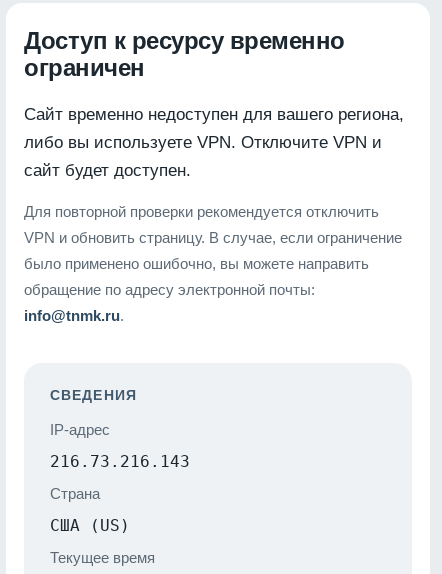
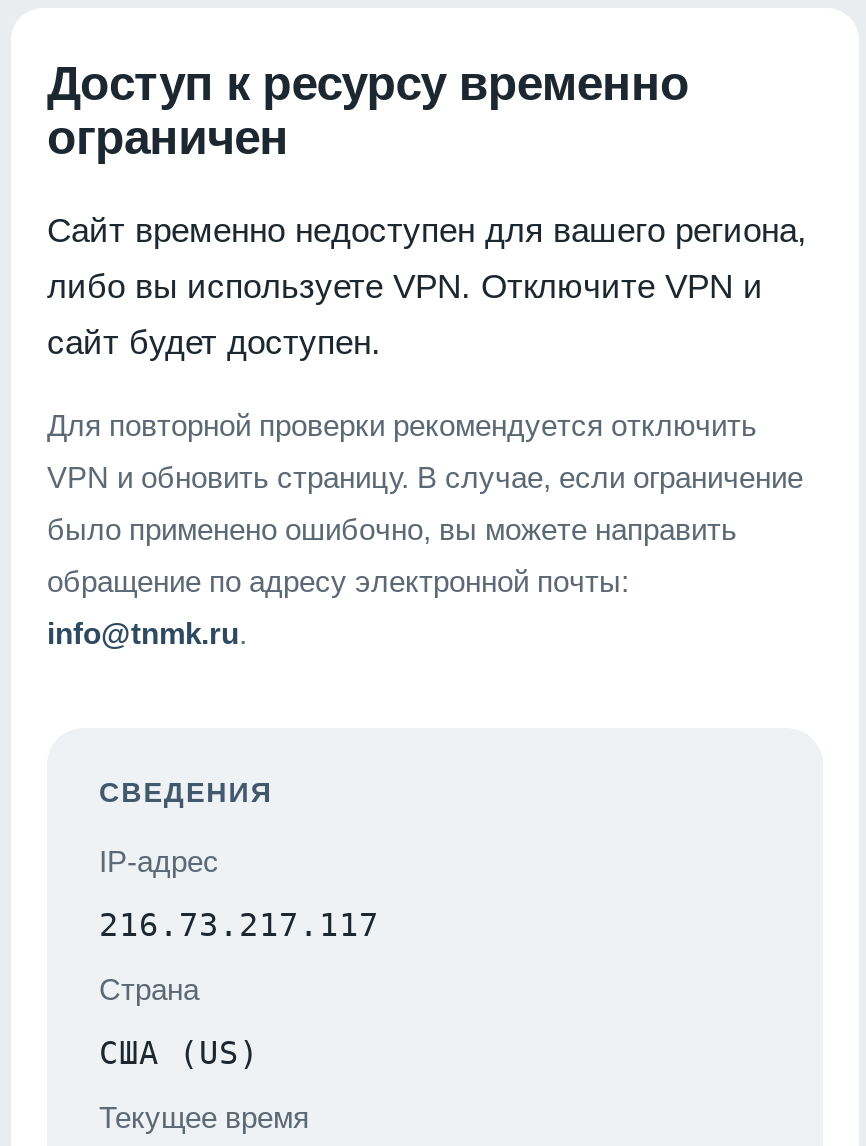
[50,451,190,470] 216.73.216.143 -> [99,905,379,943] 216.73.217.117

